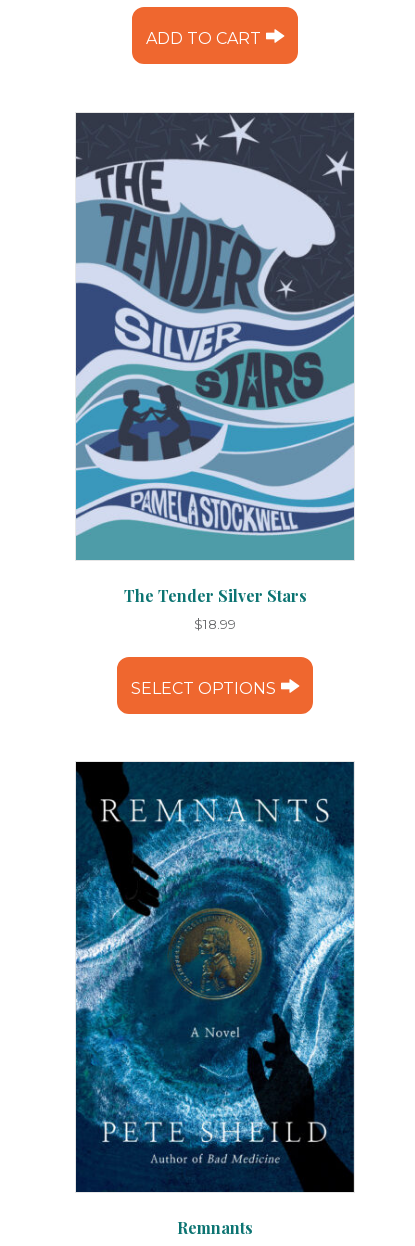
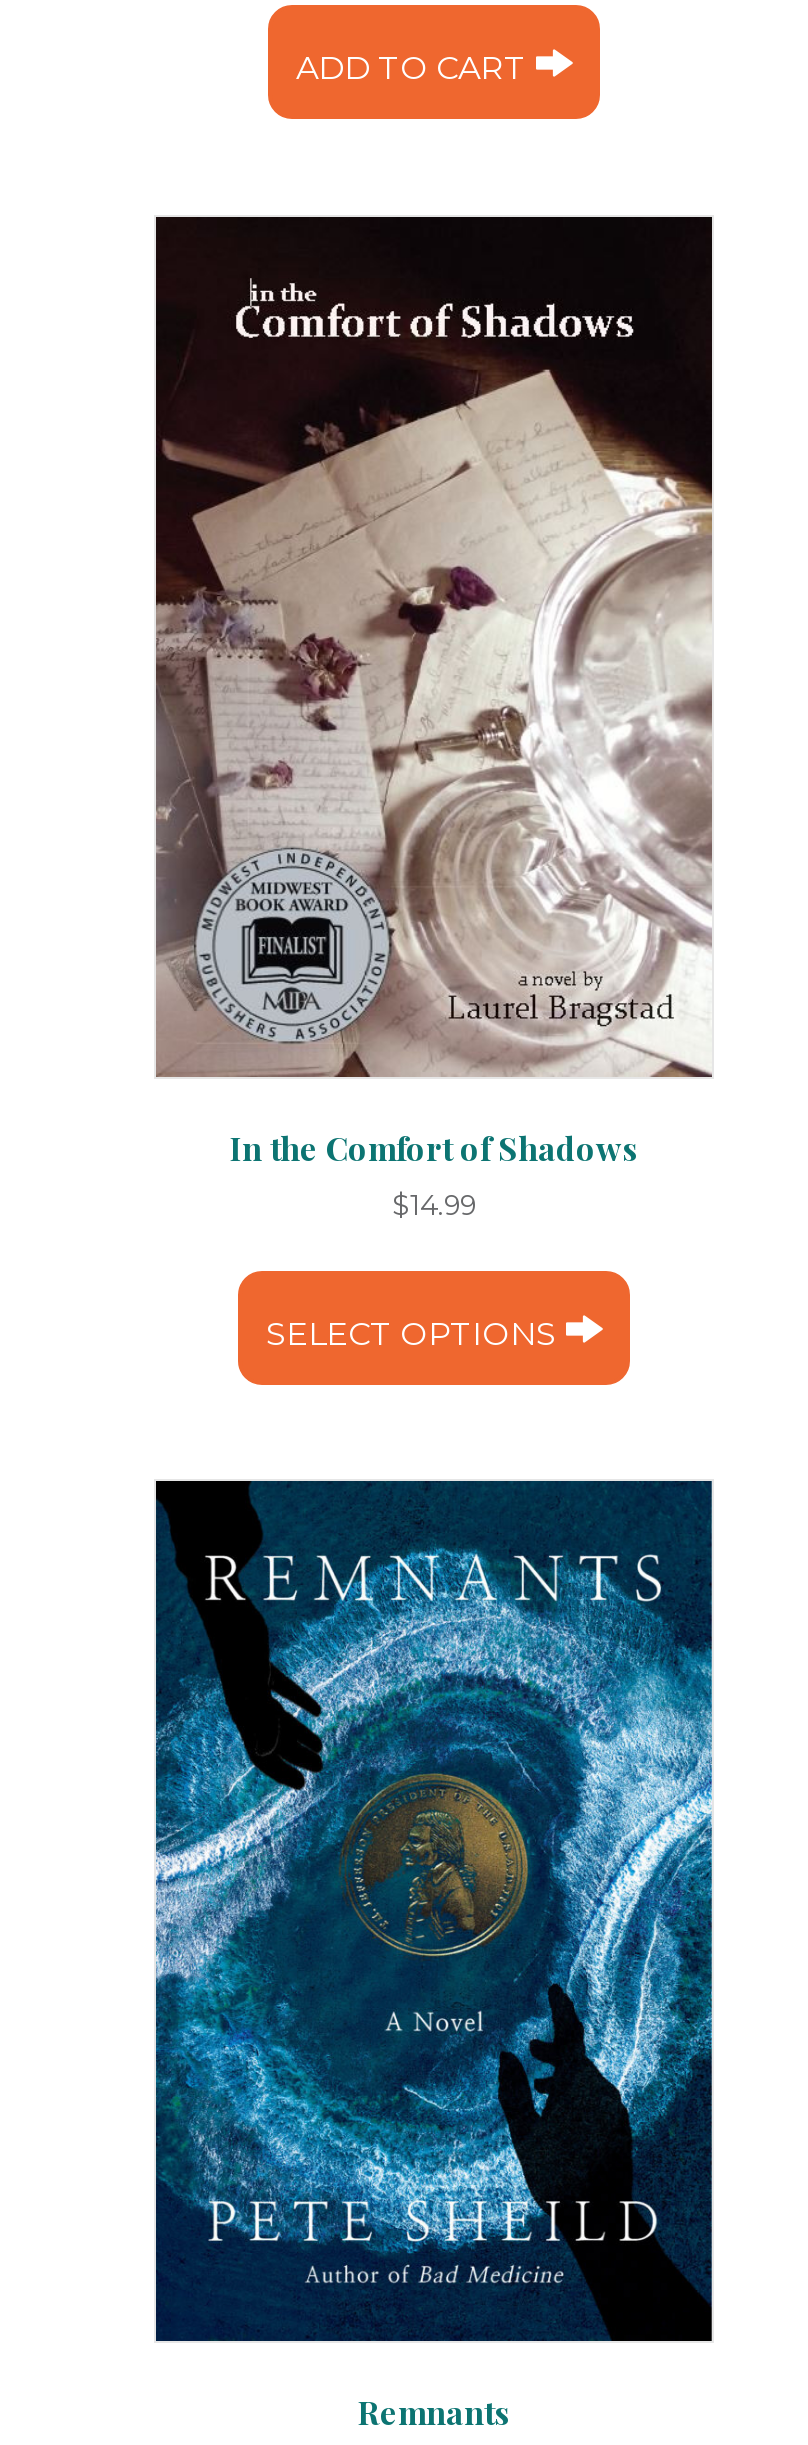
[75,114,355,606] [image] | The Tender Silver Stars -> [154,220,714,1168] [image] | In the Comfort of Shadows
[194,616,236,632] $18.99 -> [392,1188,476,1220] $14.99

